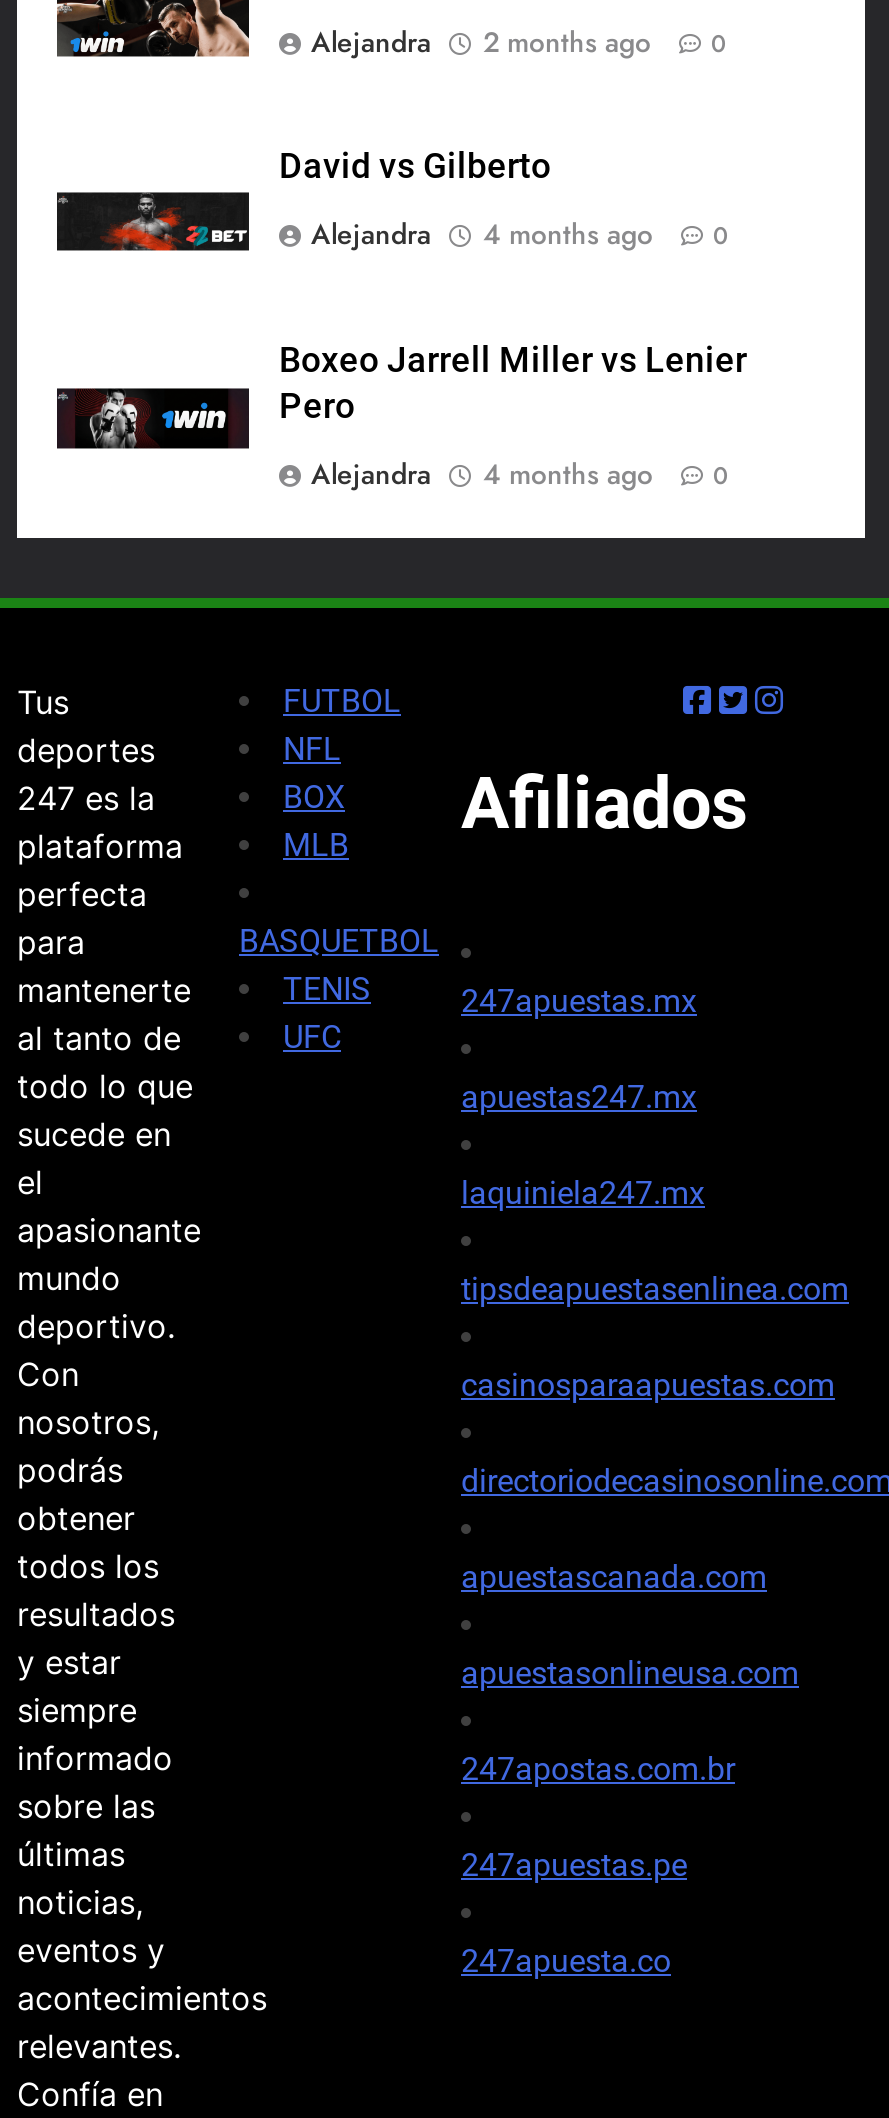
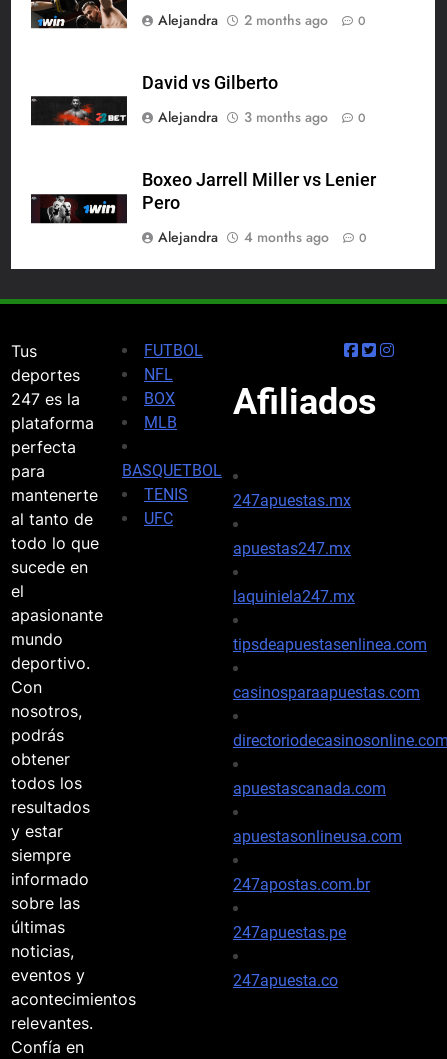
[311,214,729,254] Alejandra 4 months ago 0 -> [158,107,366,127] Alejandra 3 months ago 0

